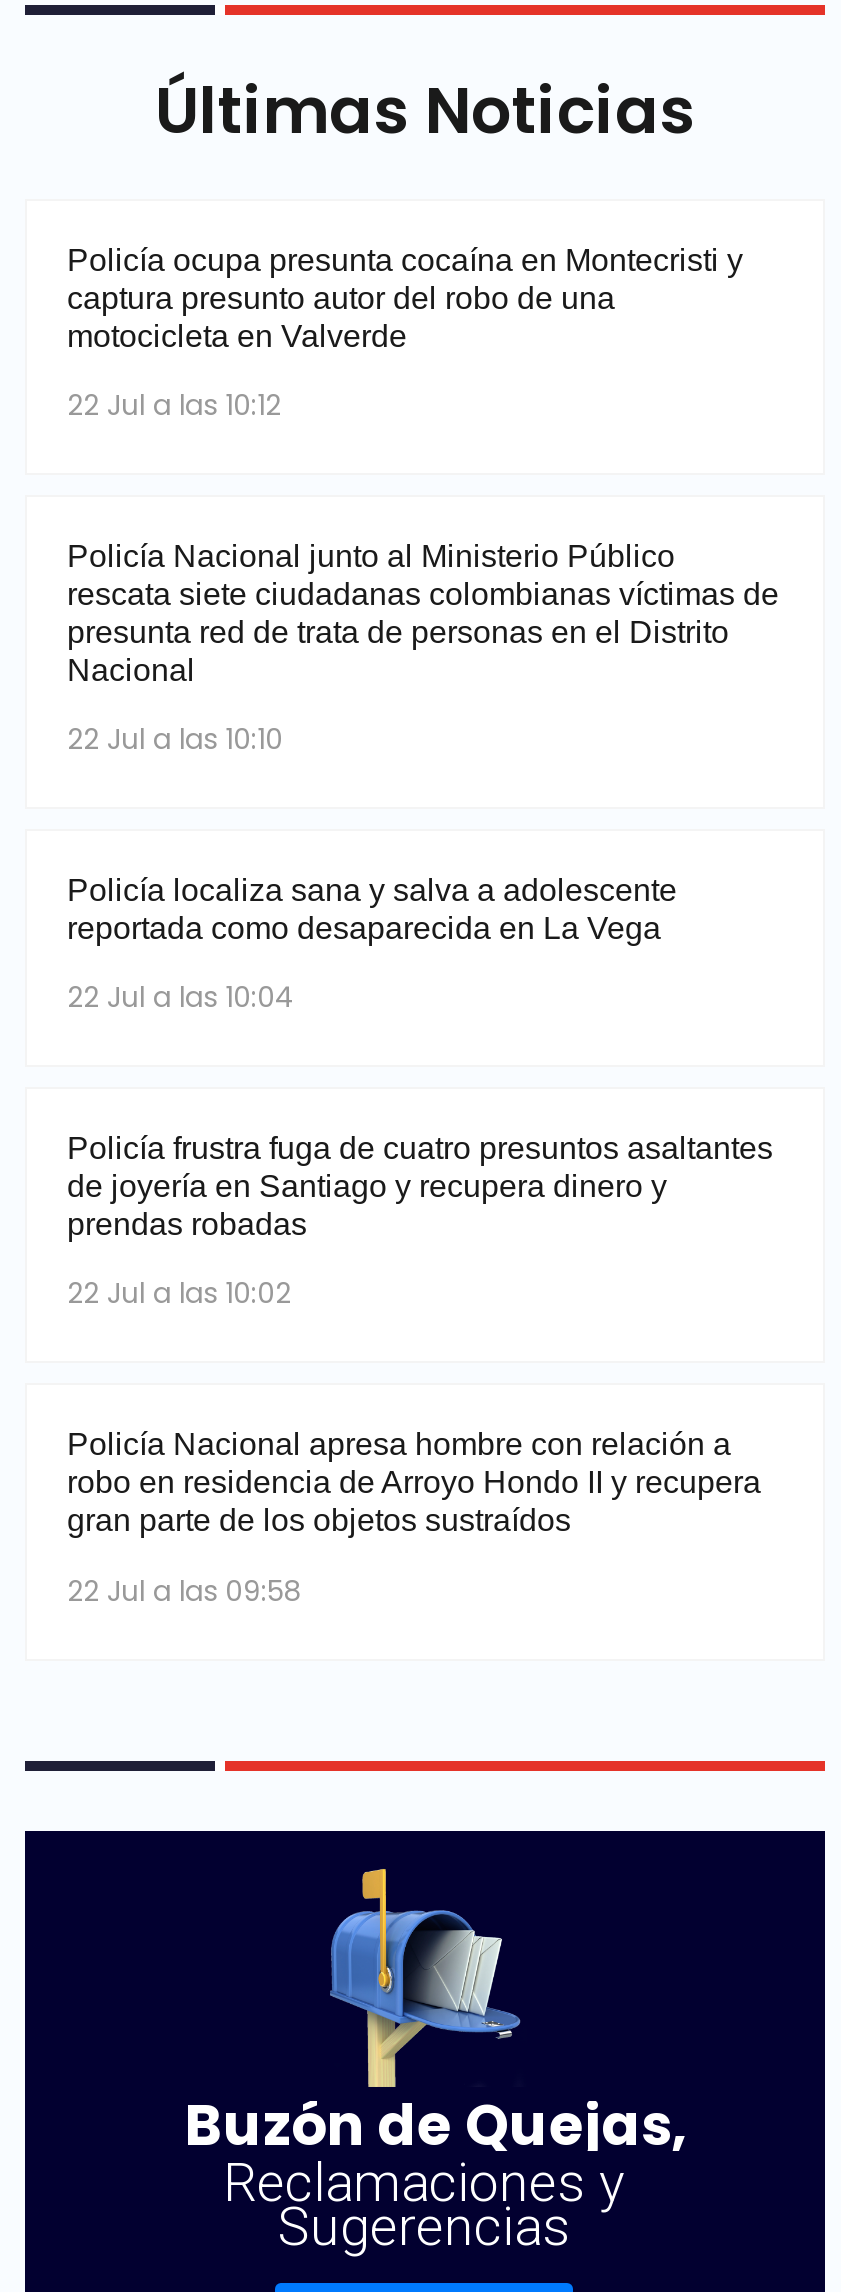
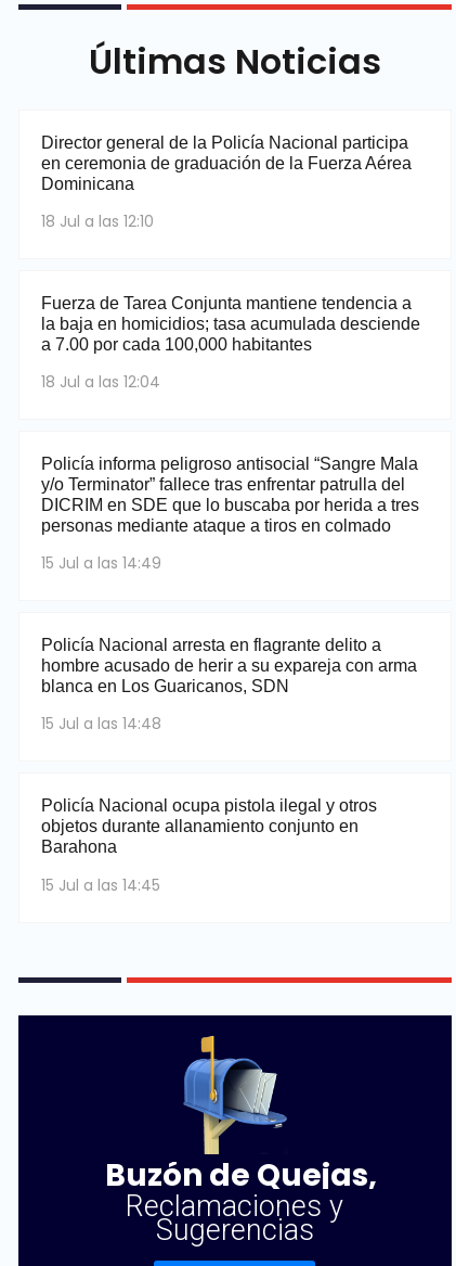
[67,242,743,352] Policía ocupa presunta cocaína en Montecristi y | captura presunto autor del robo de una | motocicleta en Valverde -> [41,133,412,193] Director general de la Policía Nacional participa | en ceremonia de graduación de la Fuerza Aérea | Dominicana
[67,385,281,425] 22 Jul a las 10:12 -> [41,210,154,232] 18 Jul a las 12:10
[67,539,779,687] Policía Nacional junto al Ministerio Público | rescata siete ciudadanas colombianas víctimas de | presunta red de trata de personas en el Distrito | Nacional -> [41,294,420,353] Fuerza de Tarea Conjunta mantiene tendencia a | la baja en homicidios; tasa acumulada desciende | a 7.00 por cada 100,000 habitantes
[67,719,283,759] 22 Jul a las 10:10 -> [41,371,160,393] 18 Jul a las 12:04
[67,873,677,945] Policía localiza sana y salva a adolescente | reportada como desaparecida en La Vega -> [41,454,419,535] Policía informa peligroso antisocial “Sangre Mala | y/o Terminator” fallece tras enfrentar patrulla del | DICRIM en SDE que lo buscaba por herida a tres | personas mediante ataque a tiros en colmado
[67,977,295,1017] 22 Jul a las 10:04 -> [41,552,161,574] 15 Jul a las 14:49
[67,1131,773,1241] Policía frustra fuga de cuatro presuntos asaltantes | de joyería en Santiago y recupera dinero y | prendas robadas -> [41,636,417,695] Policía Nacional arresta en flagrante delito a | hombre acusado de herir a su expareja con arma | blanca en Los Guaricanos, SDN
[67,1274,291,1314] 22 Jul a las 10:02 -> [41,713,161,735] 15 Jul a las 14:48
[67,1428,761,1538] Policía Nacional apresa hombre con relación a | robo en residencia de Arroyo Hondo II y recupera | gran parte de los objetos sustraídos -> [41,797,377,856] Policía Nacional ocupa pistola ilegal y otros | objetos durante allanamiento conjunto en | Barahona
[67,1570,301,1610] 22 Jul a las 09:58 -> [41,874,160,896] 15 Jul a las 14:45

